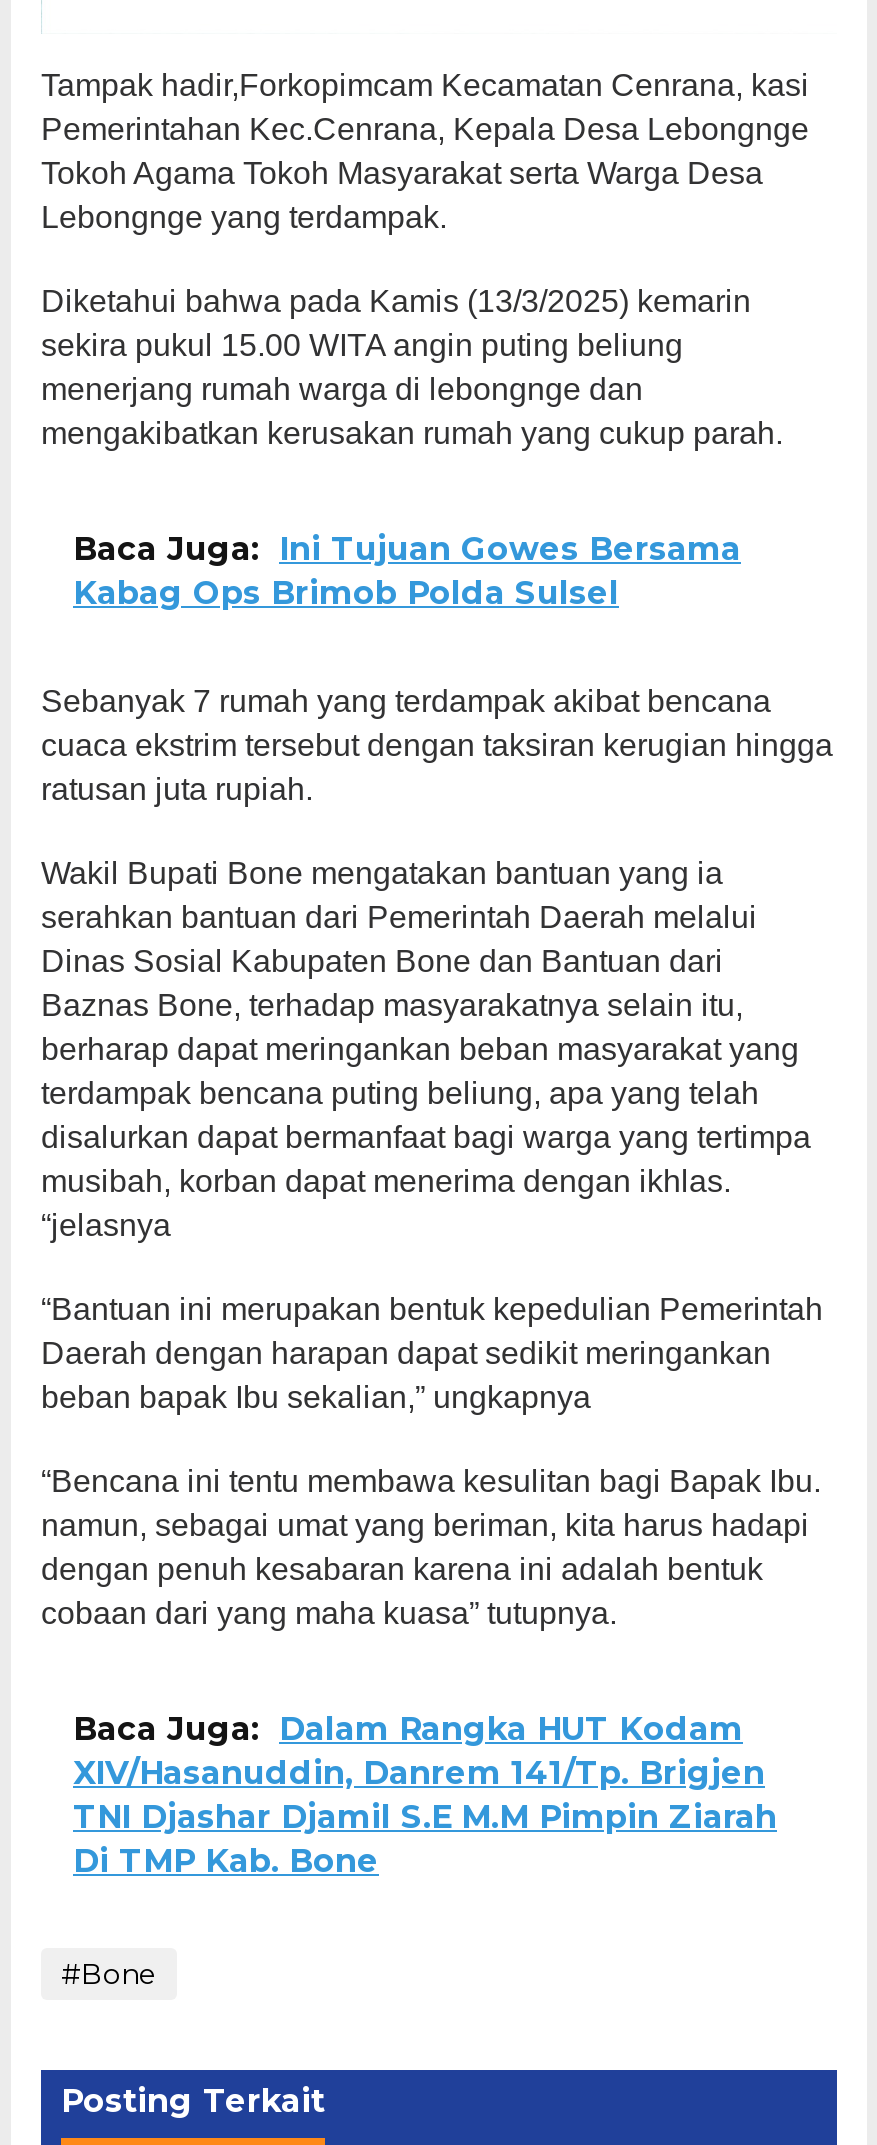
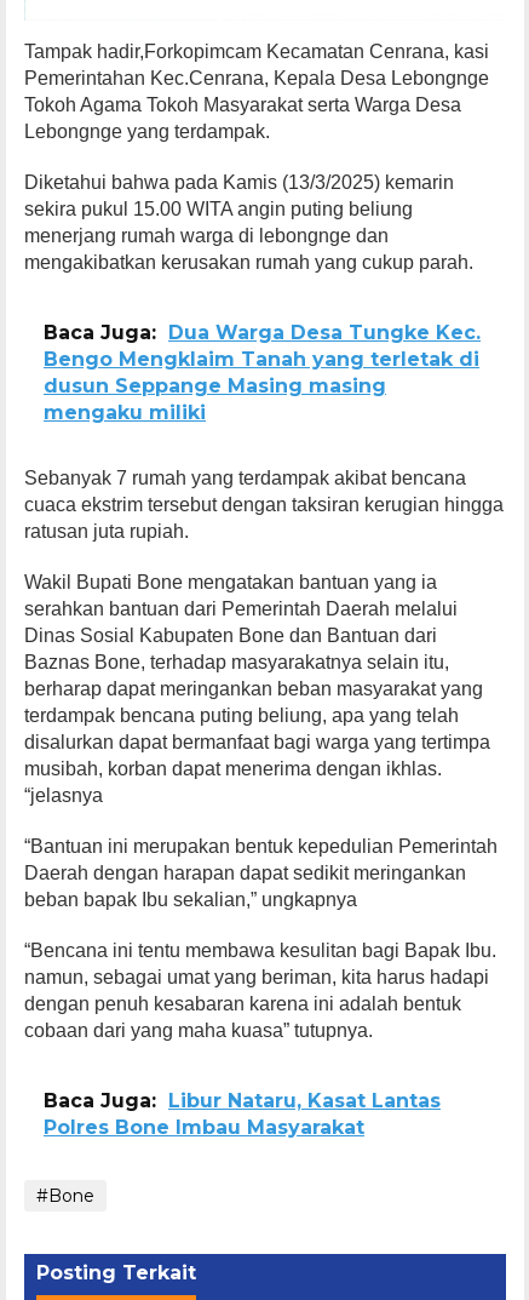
[73,529,741,611] Baca Juga: Ini Tujuan Gowes Bersama | Kabag Ops Brimob Polda Sulsel -> [44,321,481,424] Baca Juga: Dua Warga Desa Tungke Kec. | Bengo Mengklaim Tanah yang terletak di | dusun Seppange Masing masing | mengaku miliki
moved [41,683,833,1629] -> [24,467,504,1040]: Sebanyak 7 rumah yang terdampak akibat bencana | cuaca ekstrim tersebut dengan taksiran kerugian hingga | ratusan juta rupiah. | ... | dengan penuh kesabaran karena ini adalah bentuk | cobaan dari yang maha kuasa” tutupnya.
[73,1709,777,1879] Baca Juga: Dalam Rangka HUT Kodam | XIV/Hasanuddin, Danrem 141/Tp. Brigjen | TNI Djashar Djamil S.E M.M Pimpin Ziarah | Di TMP Kab. Bone -> [44,1089,441,1138] Baca Juga: Libur Nataru, Kasat Lantas | Polres Bone Imbau Masyarakat

